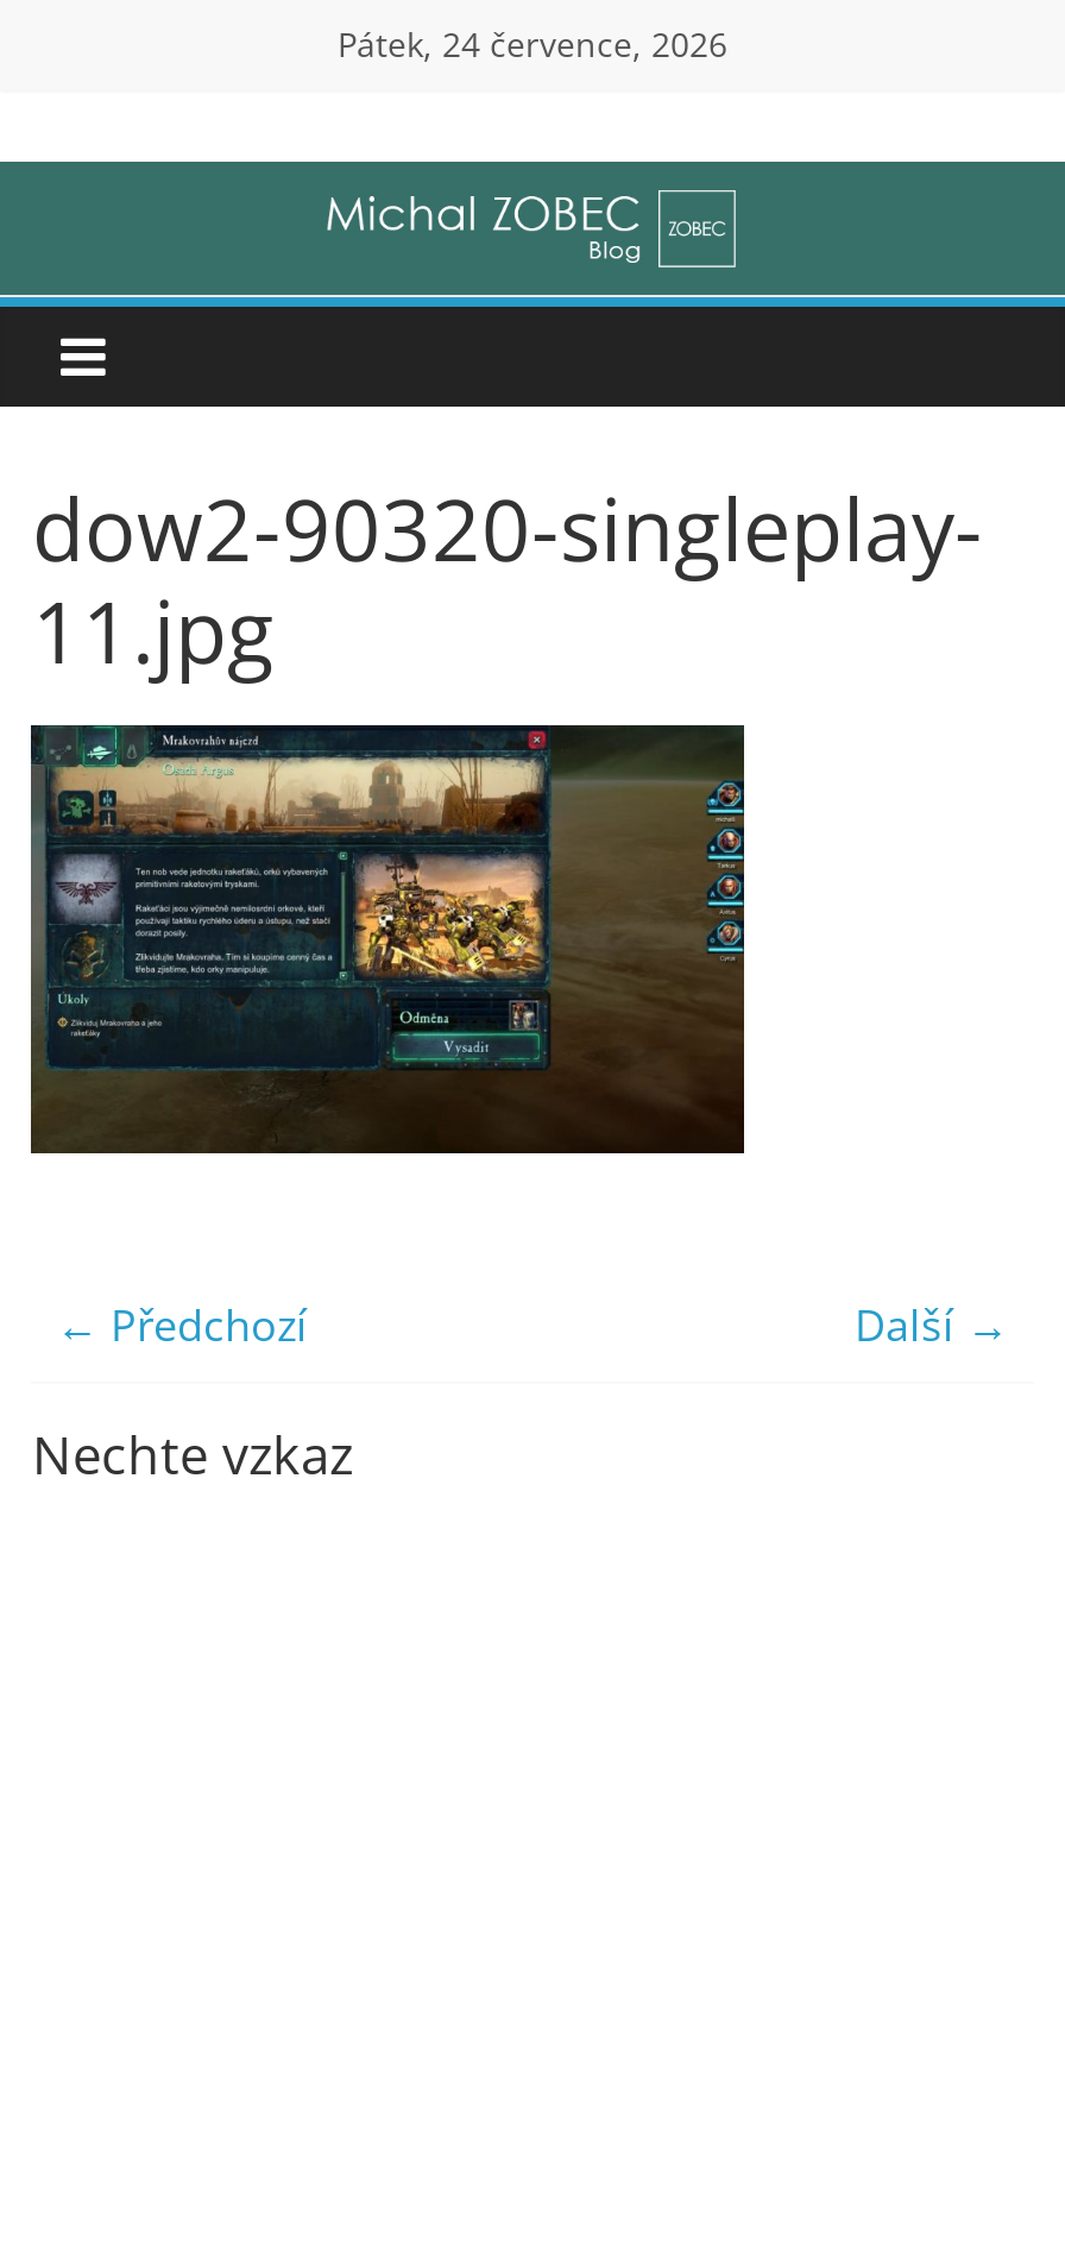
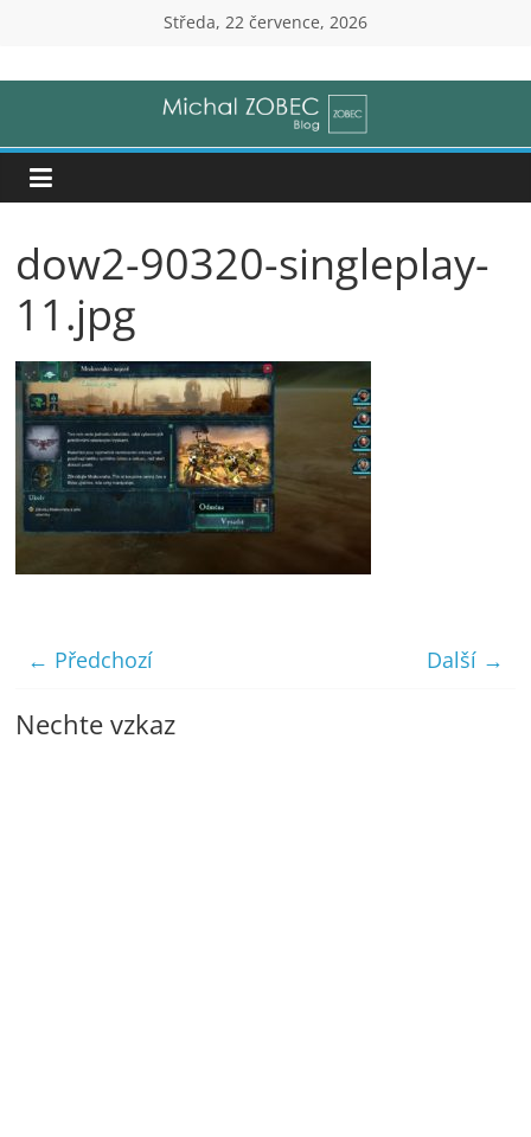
[338,21,727,67] Pátek, 24 července, 2026 -> [164,11,367,33] Středa, 22 července, 2026

